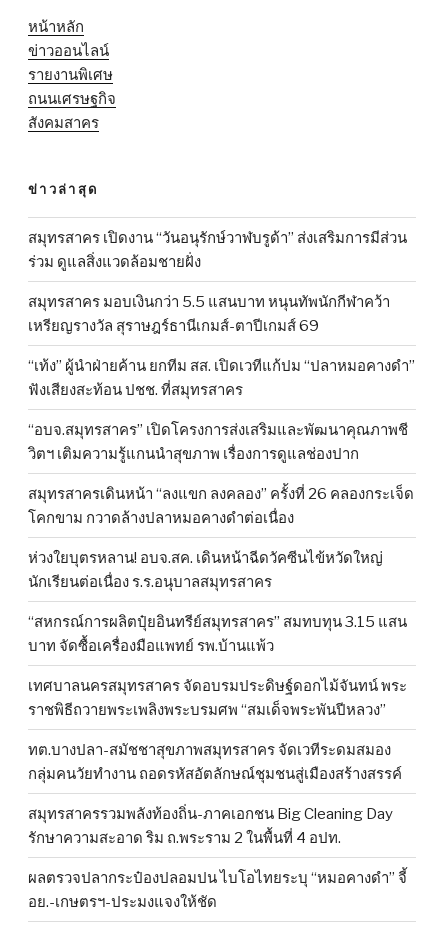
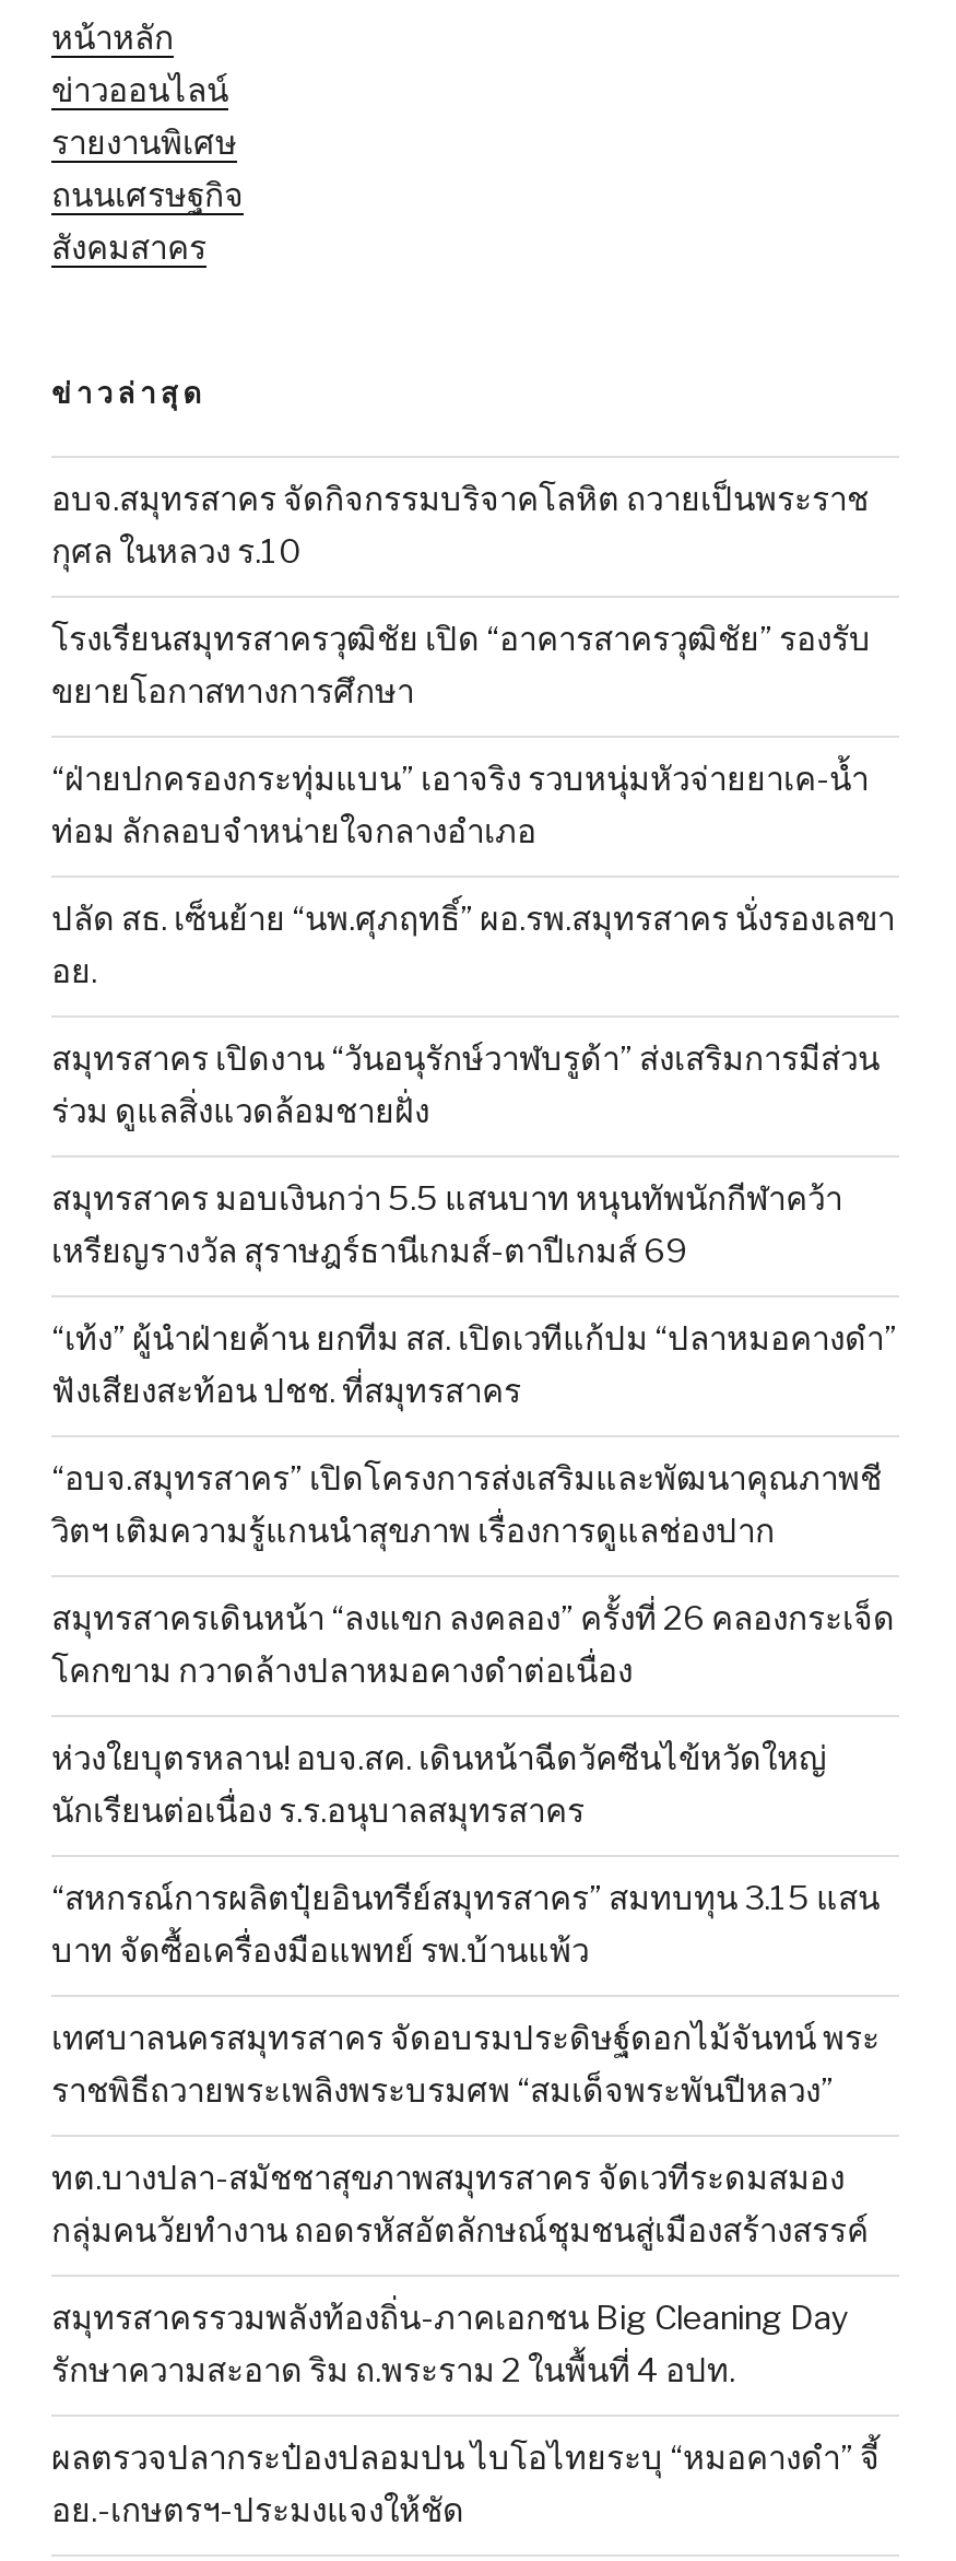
none -> [51,480,895,991] อบจ.สมุทรสาคร จัดกิจกรรมบริจาคโลหิต ถวายเป็นพระราช | กุศล ในหลวง ร.10 | โรงเรียนสมุทรสาครวุฒิชัย เปิด “อาคารสาครวุฒิชัย” รองรับ | ขยายโอกาสทางการศึกษา | “ฝ่ายปกครองกระทุ่มแบน” เอาจริง รวบหนุ่มหัวจ่ายยาเค-น้ำ | ท่อม ลักลอบจำหน่ายใจกลางอำเภอ | ปลัด สธ. เซ็นย้าย “นพ.ศุภฤทธิ์” ผอ.รพ.สมุทรสาคร นั่งรองเลขา | อย.

